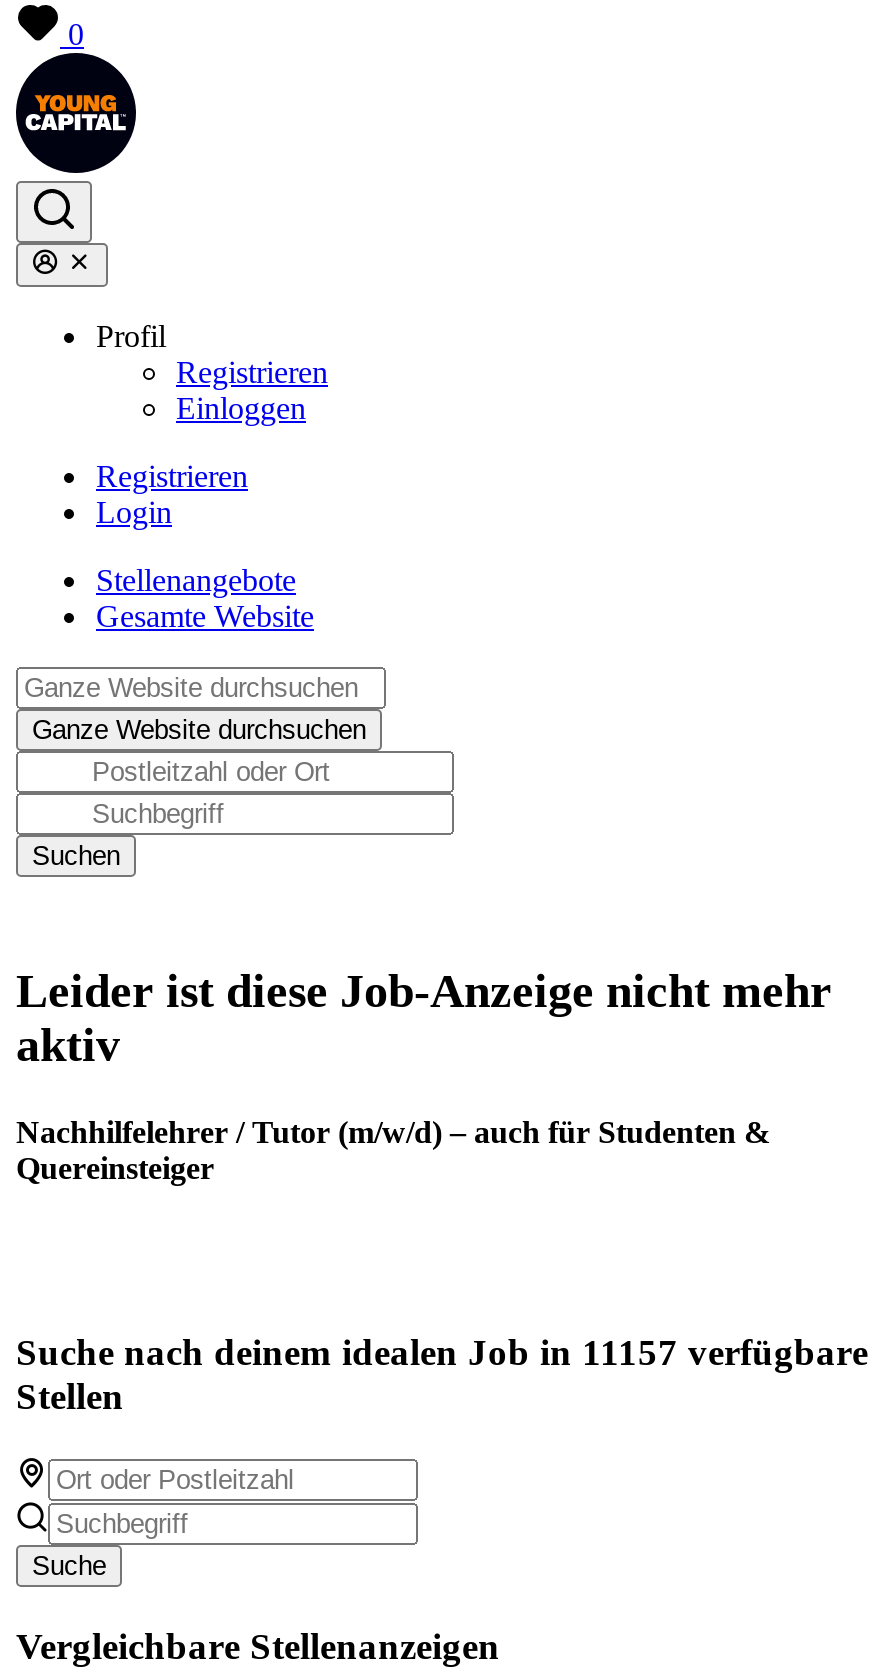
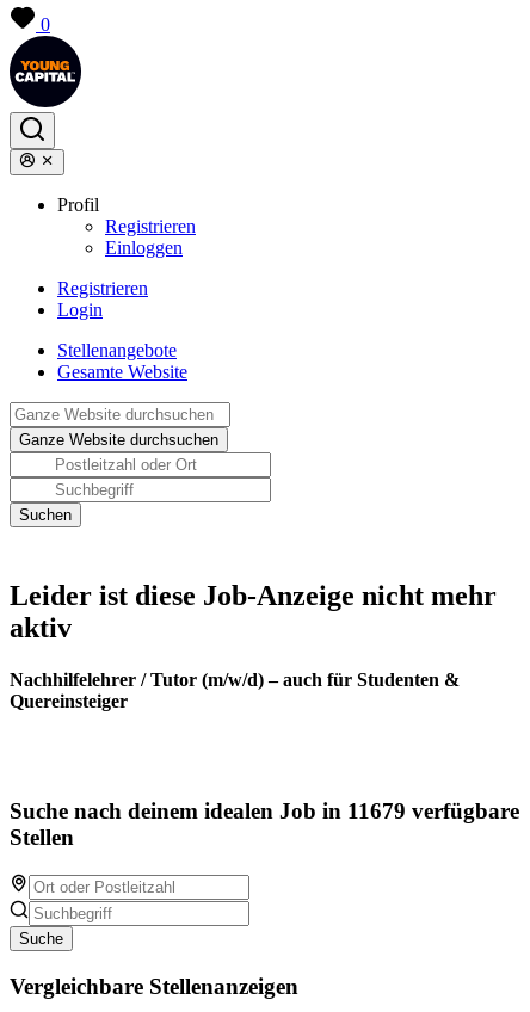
[16,1331,868,1373] Suche nach deinem idealen Job in 11157 verfügbare -> [10,799,519,824] Suche nach deinem idealen Job in 11679 verfügbare

